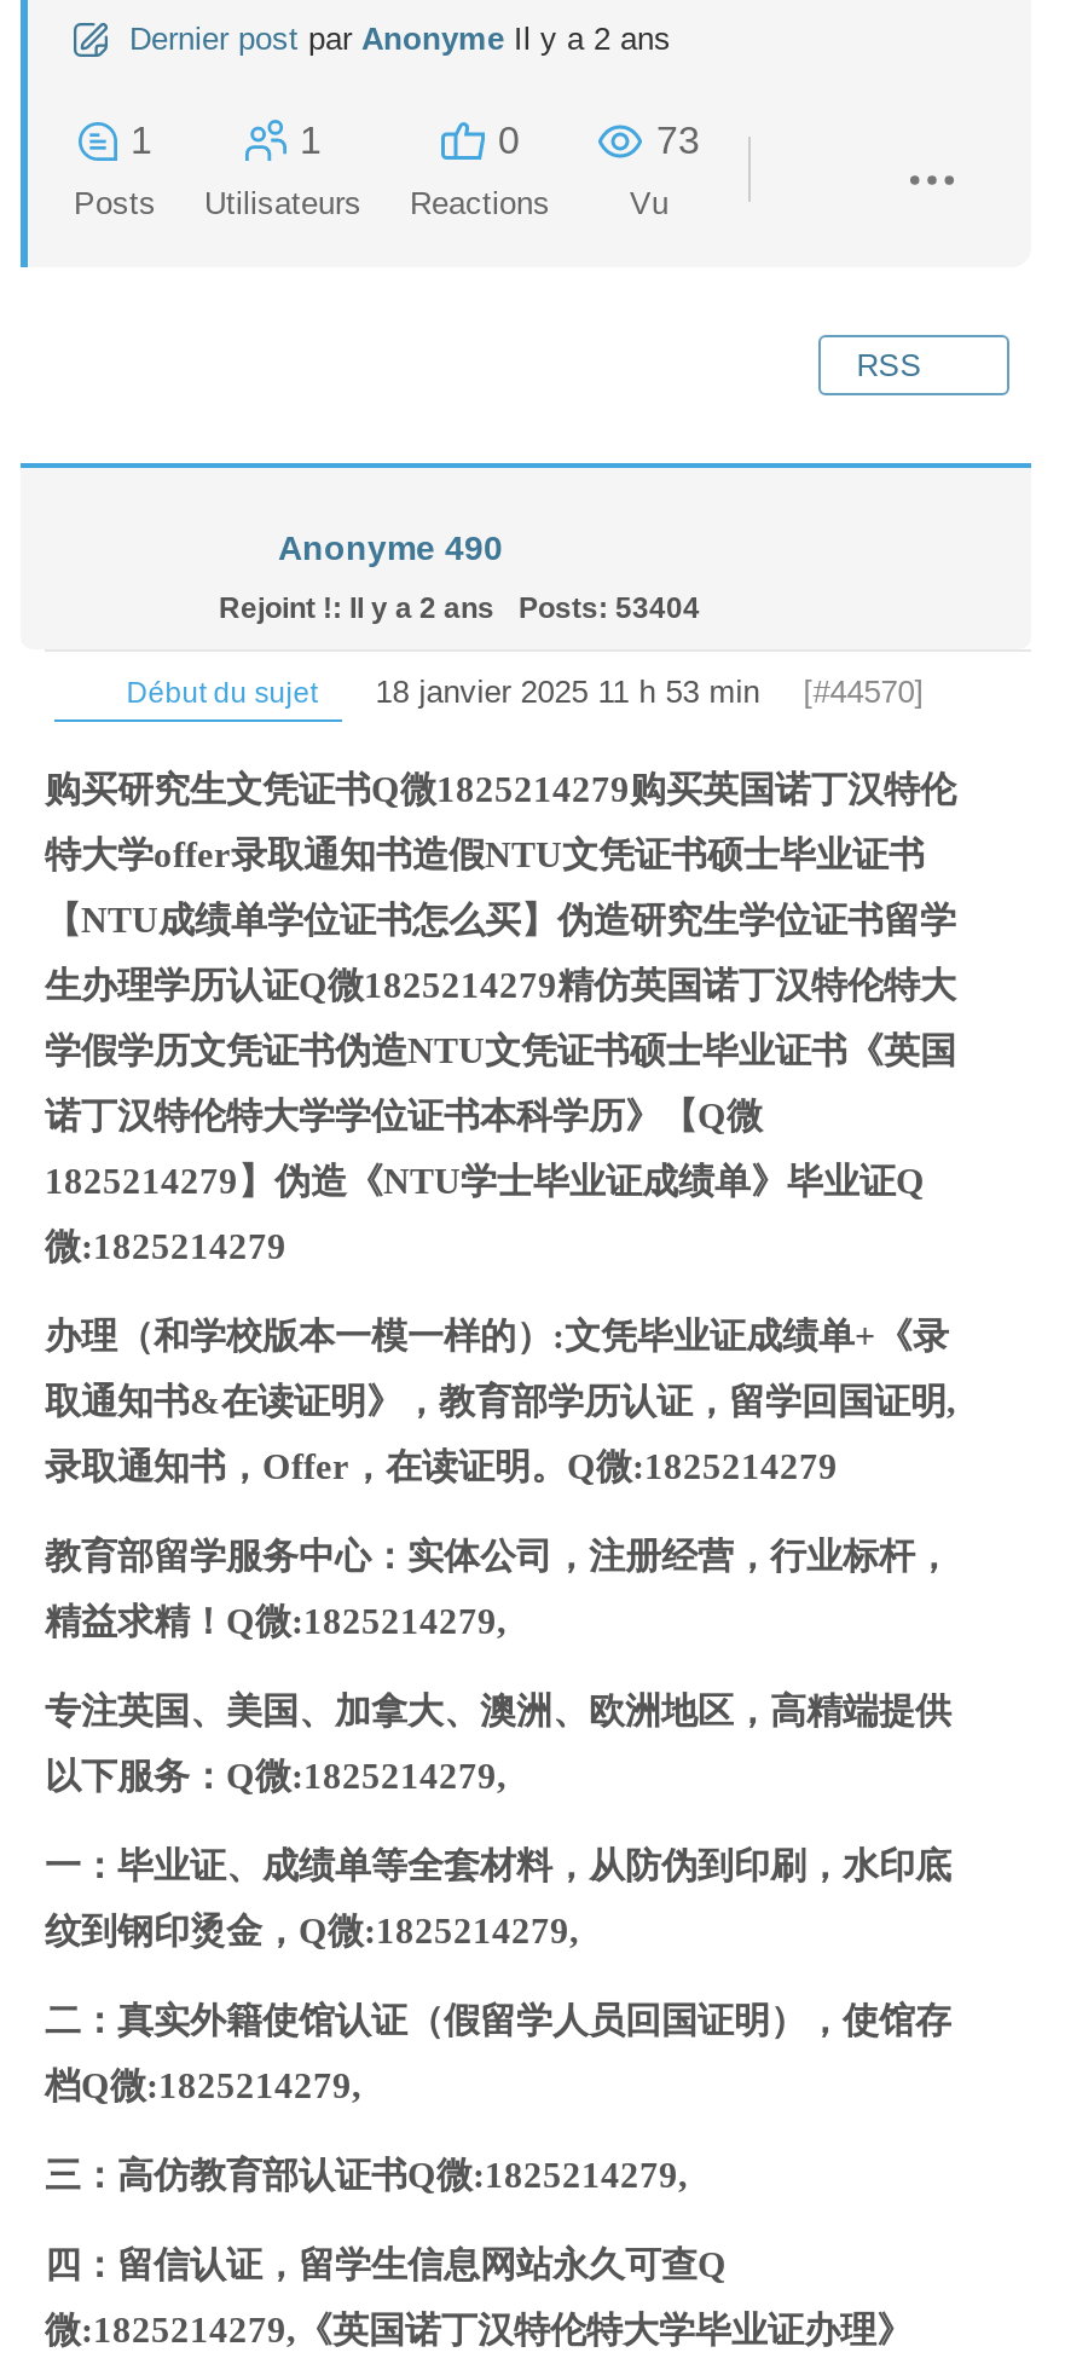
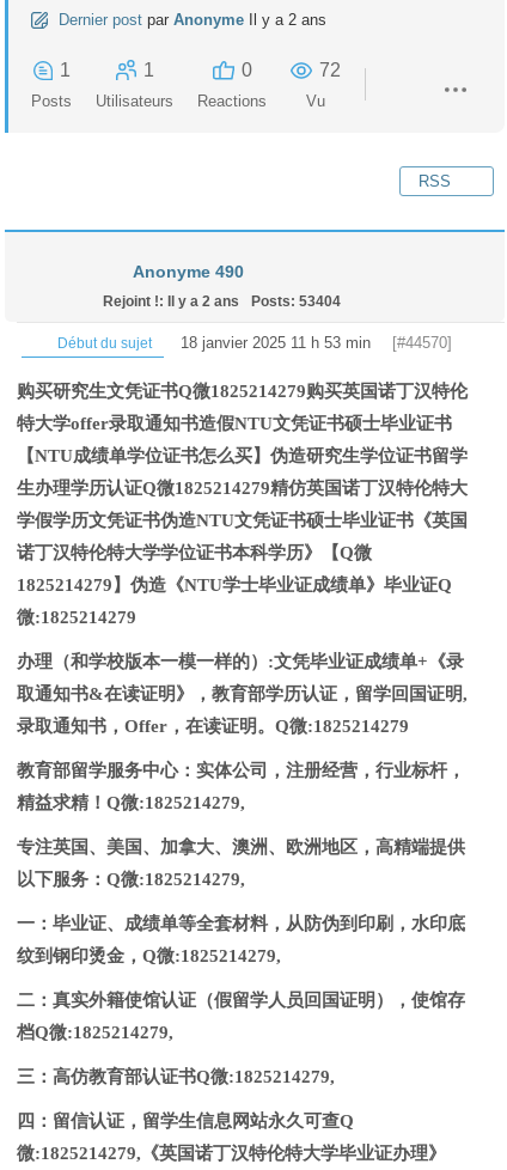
[656,120,700,161] 73 -> [319,60,341,80] 72

